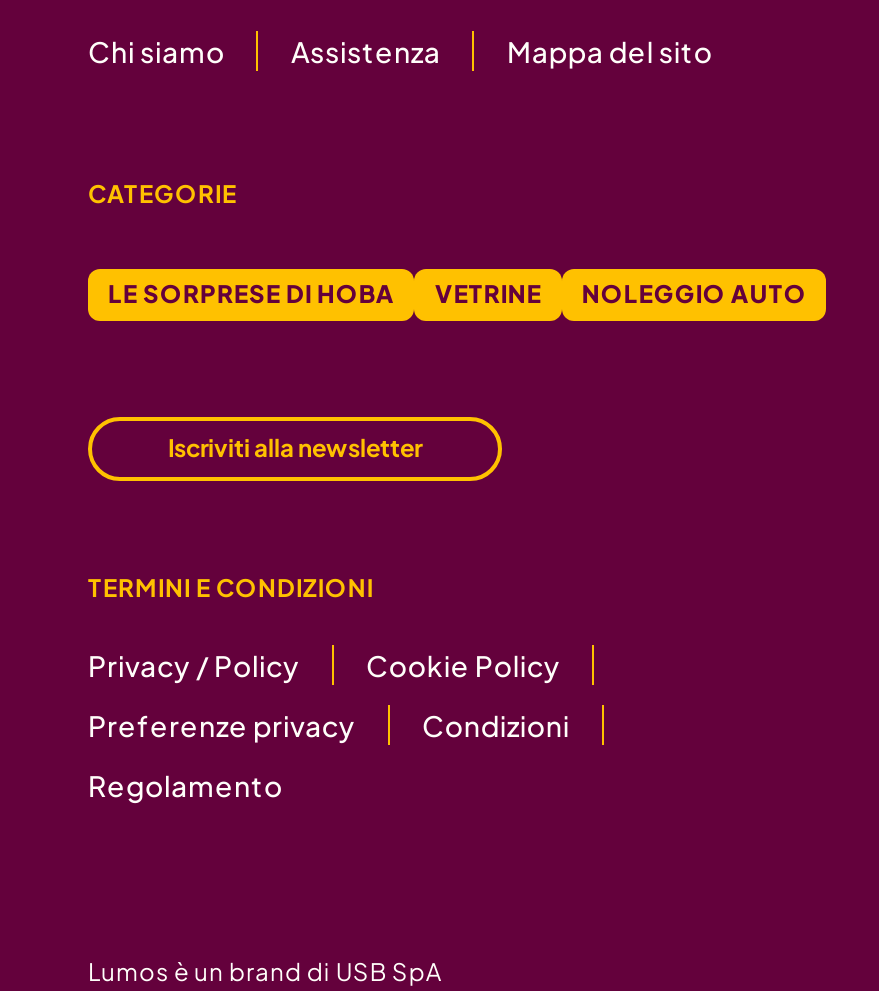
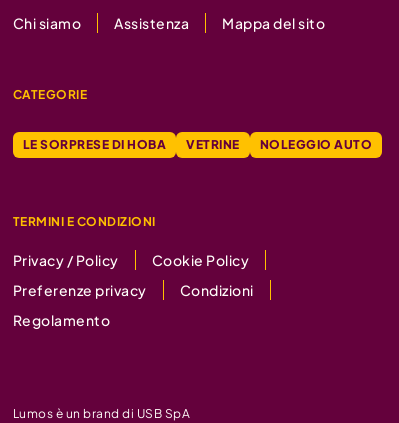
[168,433,422,463] Iscriviti alla newsletter -> none

